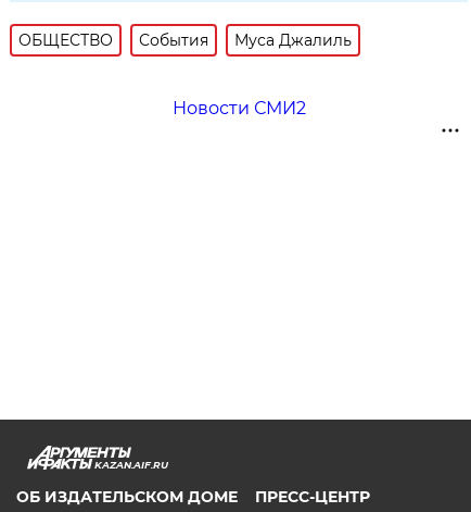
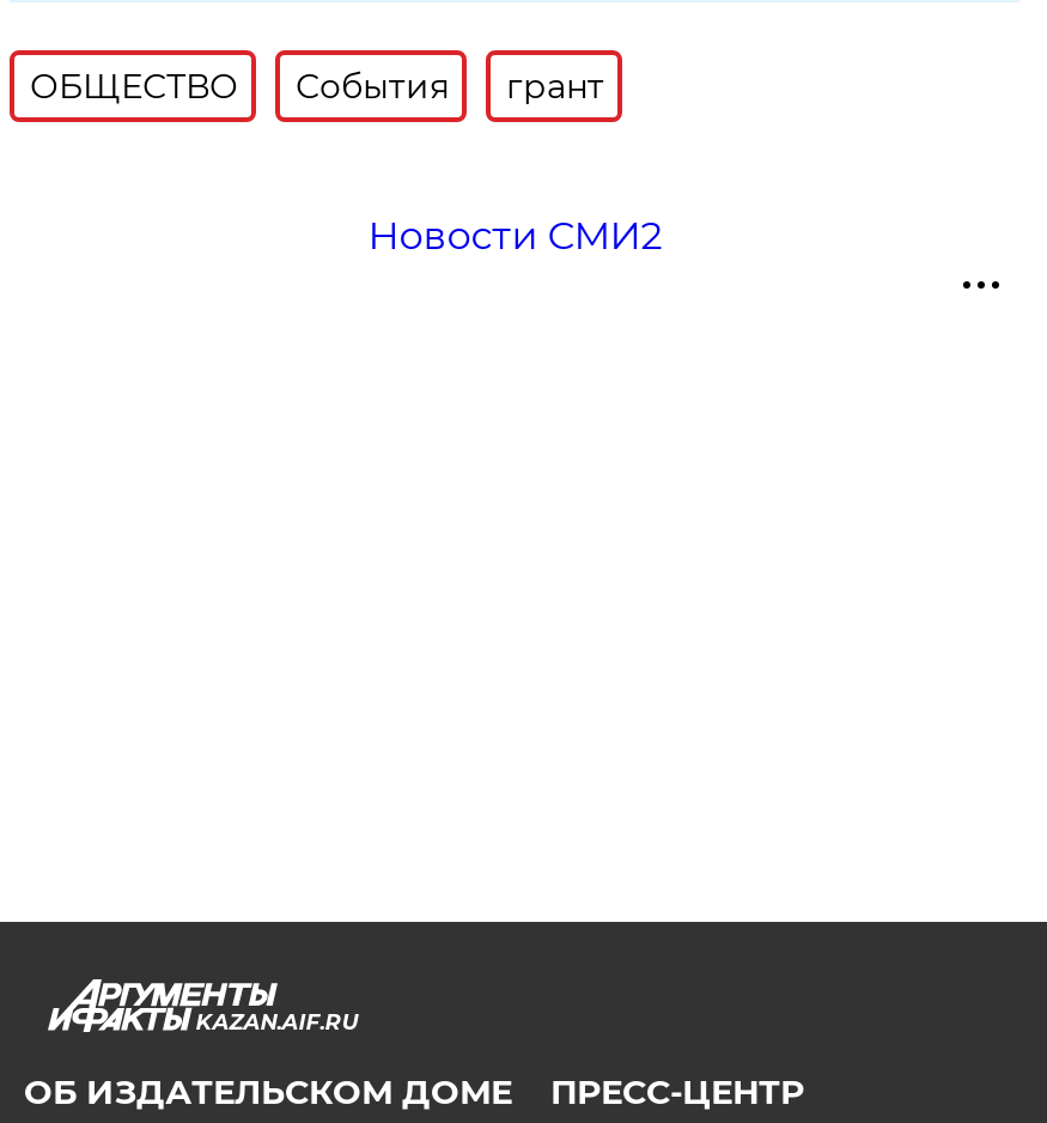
[235,30,352,50] Муса Джалиль -> [506,65,604,108] грант

